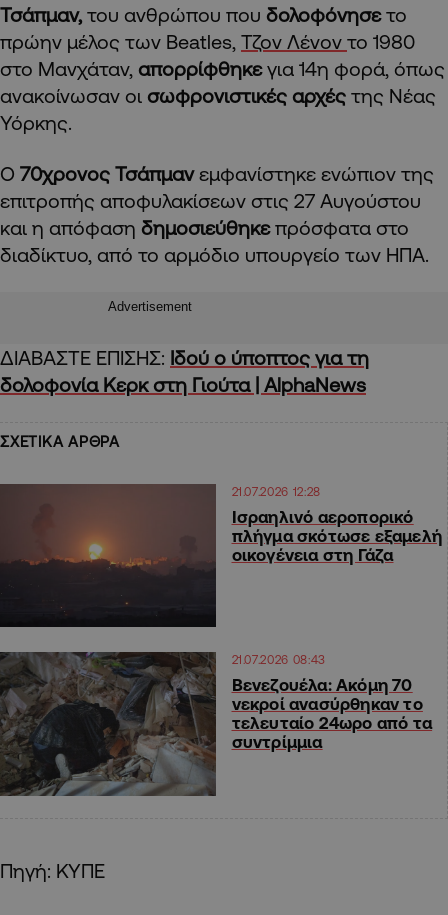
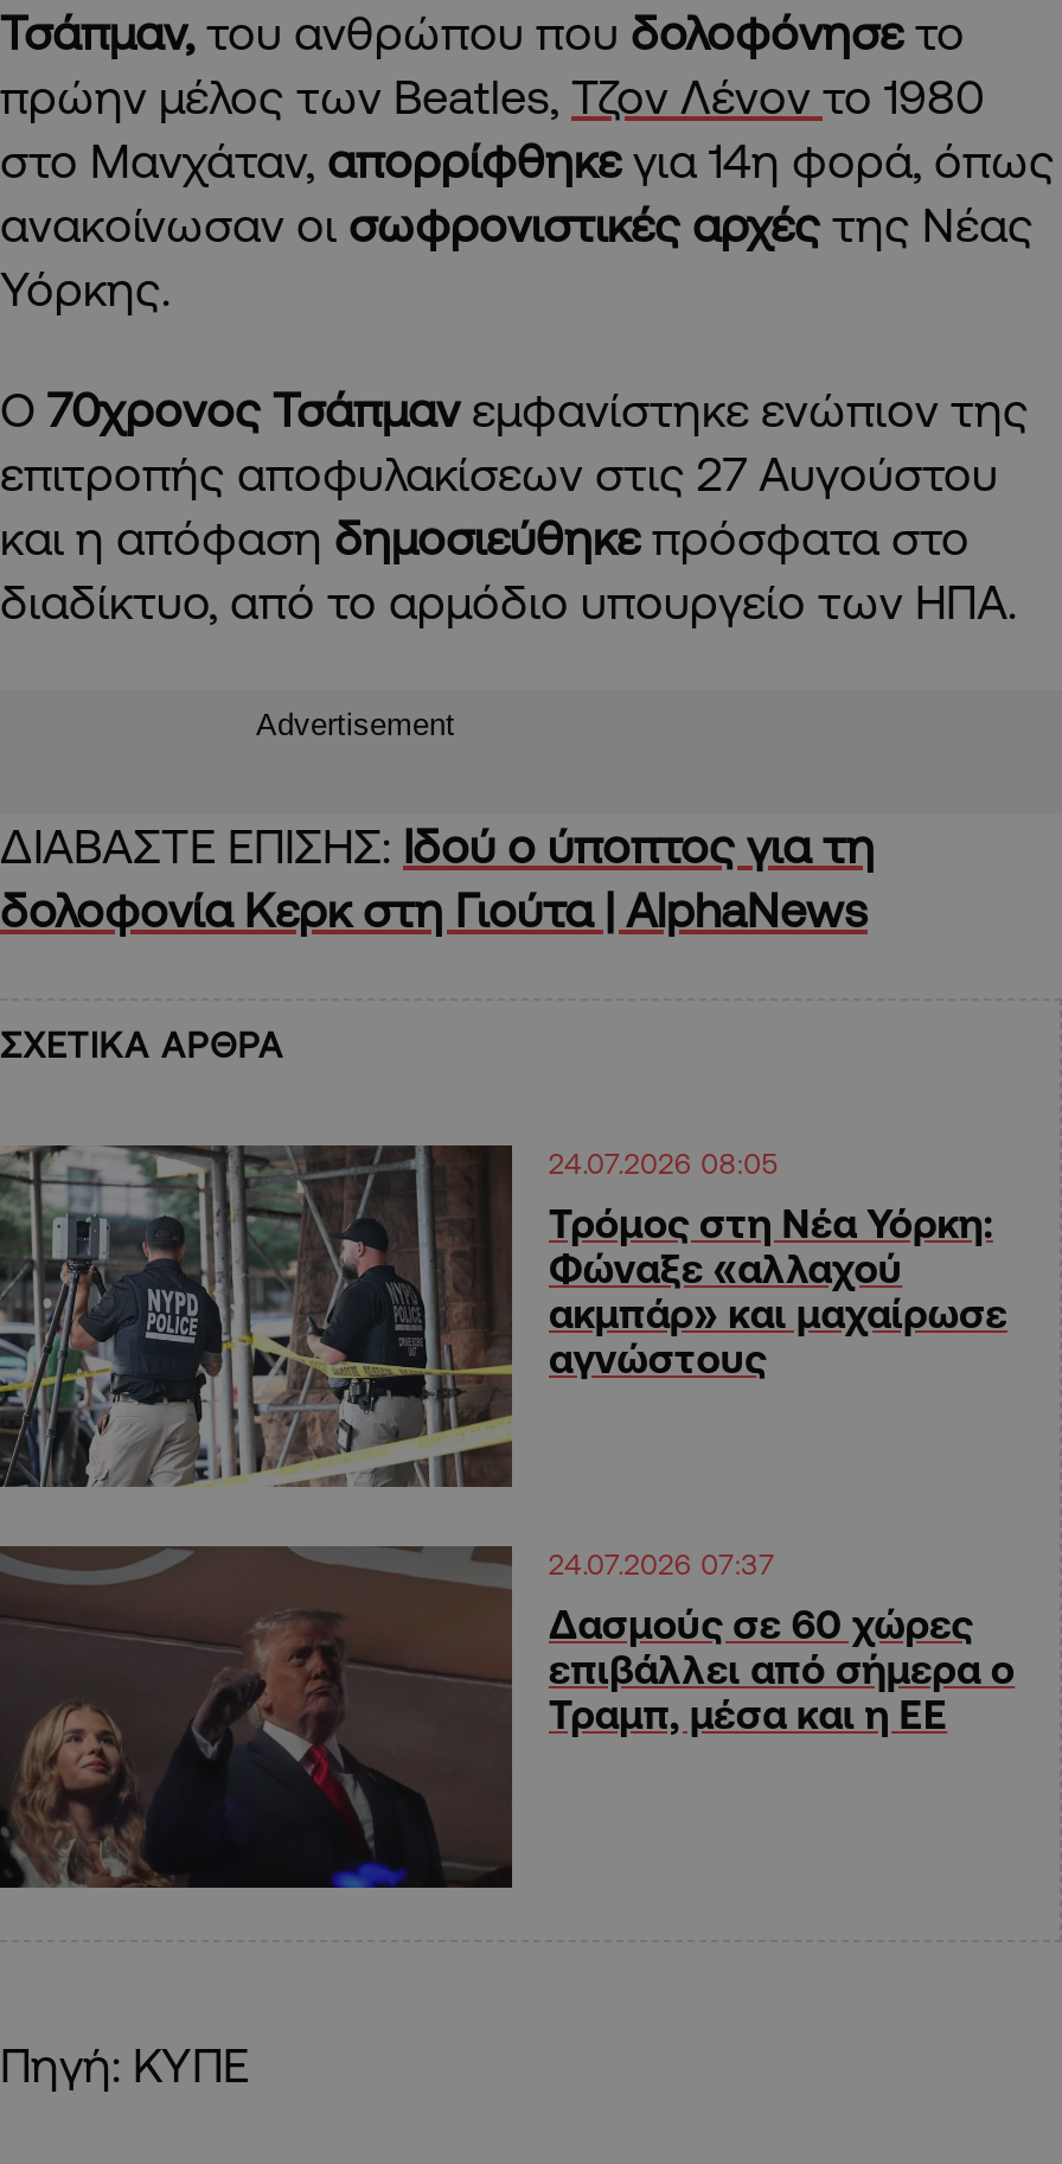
[3,483,321,628] [image] | 21.07.2026 12:28 -> [7,1143,780,1489] [image] | 24.07.2026 08:05
[231,507,442,564] Ισραηλινό αεροπορικό | πλήγμα σκότωσε εξαμελή | οικογένεια στη Γάζα -> [549,1201,1007,1382] Τρόμος στη Νέα Υόρκη: | Φώναξε «αλλαχού | ακμπάρ» και μαχαίρωσε | αγνώστους
[3,652,326,797] [image] | 21.07.2026 08:43 -> [7,1546,775,1890] [image] | 24.07.2026 07:37
[231,675,432,751] Βενεζουέλα: Ακόμη 70 | νεκροί ανασύρθηκαν το | τελευταίο 24ωρο από τα | συντρίμμια -> [549,1601,1015,1737] Δασμούς σε 60 χώρες | επιβάλλει από σήμερα ο | Τραμπ, μέσα και η ΕΕ

